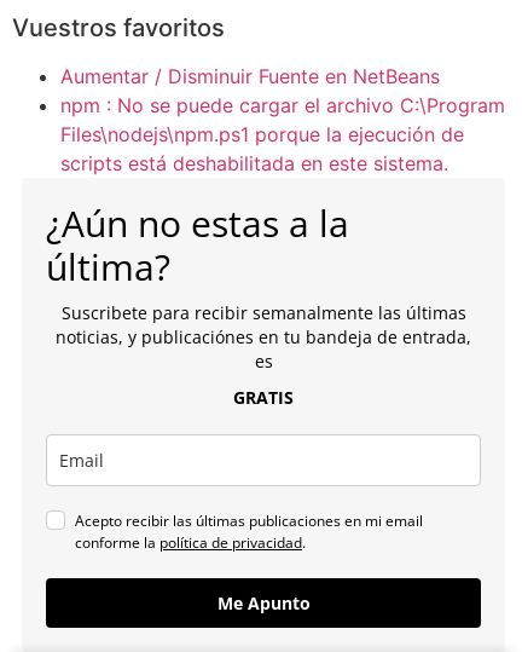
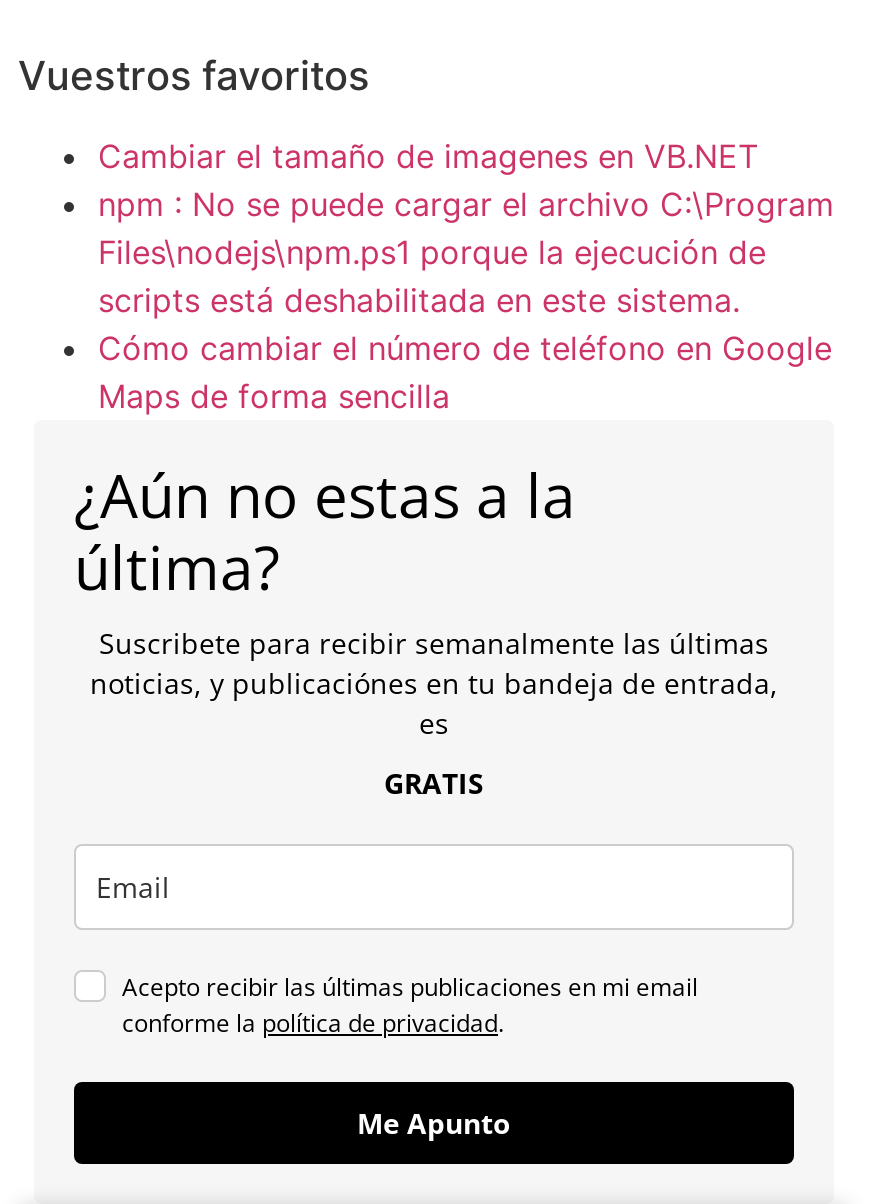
[60,64,440,88] Aumentar / Disminuir Fuente en NetBeans -> [98,136,758,176] Cambiar el tamaño de imagenes en VB.NET
none -> [98,328,832,416] Cómo cambiar el número de teléfono en Google | Maps de forma sencilla

